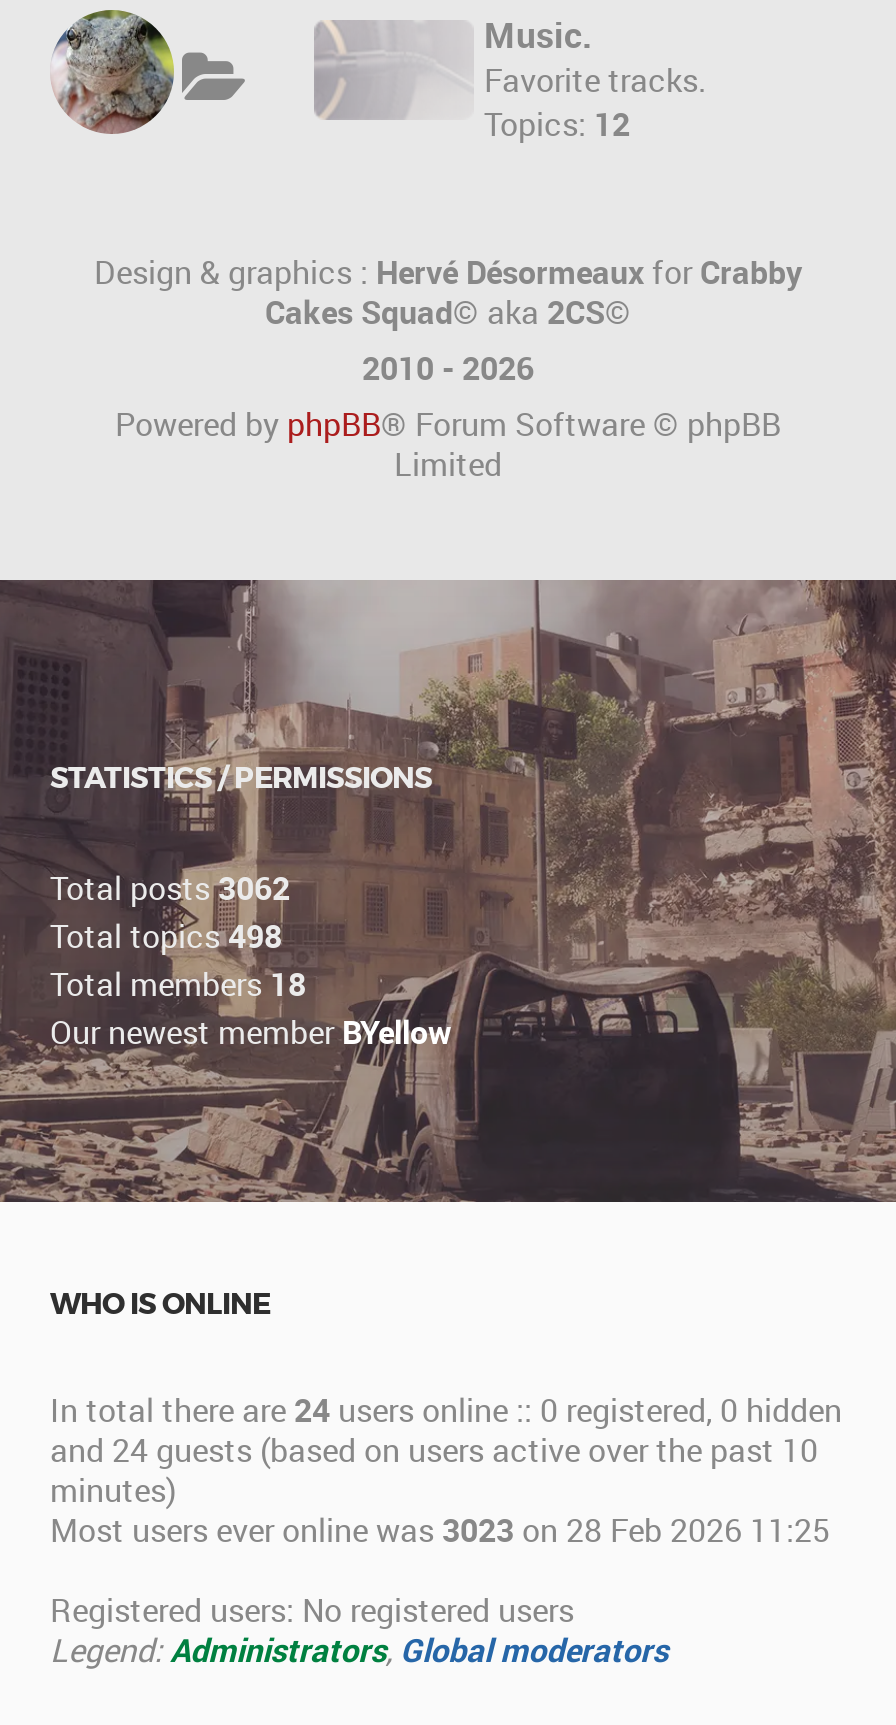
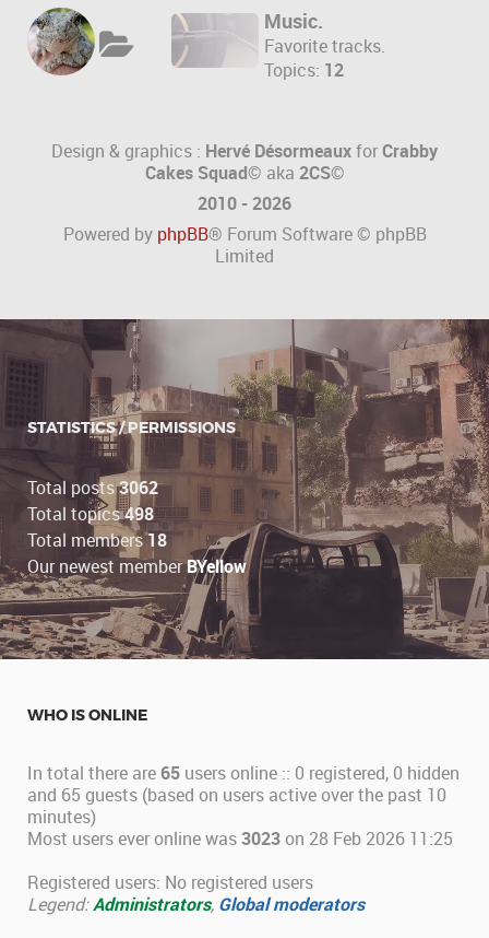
[50,1388,842,1432] In total there are 24 users online :: 0 registered, 0 hidden -> [27,761,460,785] In total there are 65 users online :: 0 registered, 0 hidden
[50,1428,818,1472] and 24 guests (based on users active over the past 10 -> [27,783,446,807] and 65 guests (based on users active over the past 10

